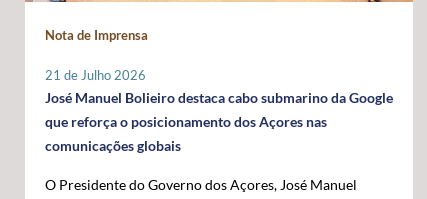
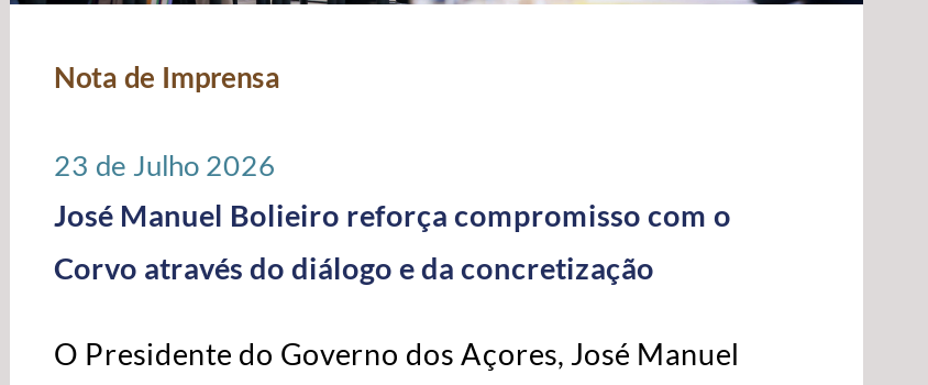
[45,67,393,154] 21 de Julho 2026 | José Manuel Bolieiro destaca cabo submarino da Google | que reforça o posicionamento dos Açores nas | comunicações globais -> [54,147,731,286] 23 de Julho 2026 | José Manuel Bolieiro reforça compromisso com o | Corvo através do diálogo e da concretização

